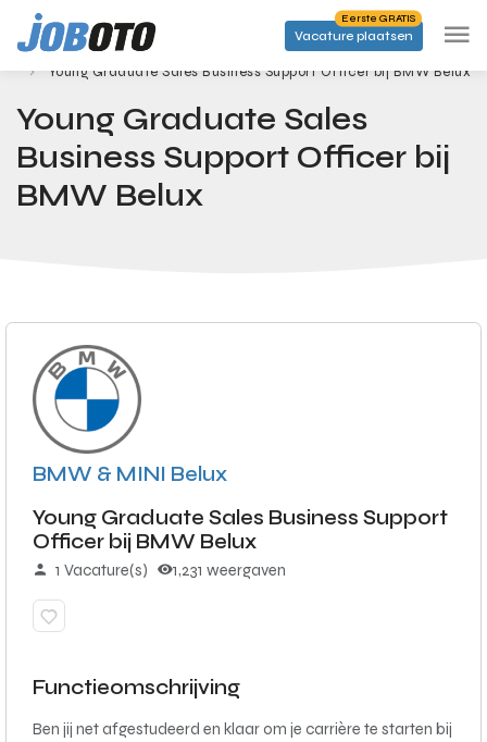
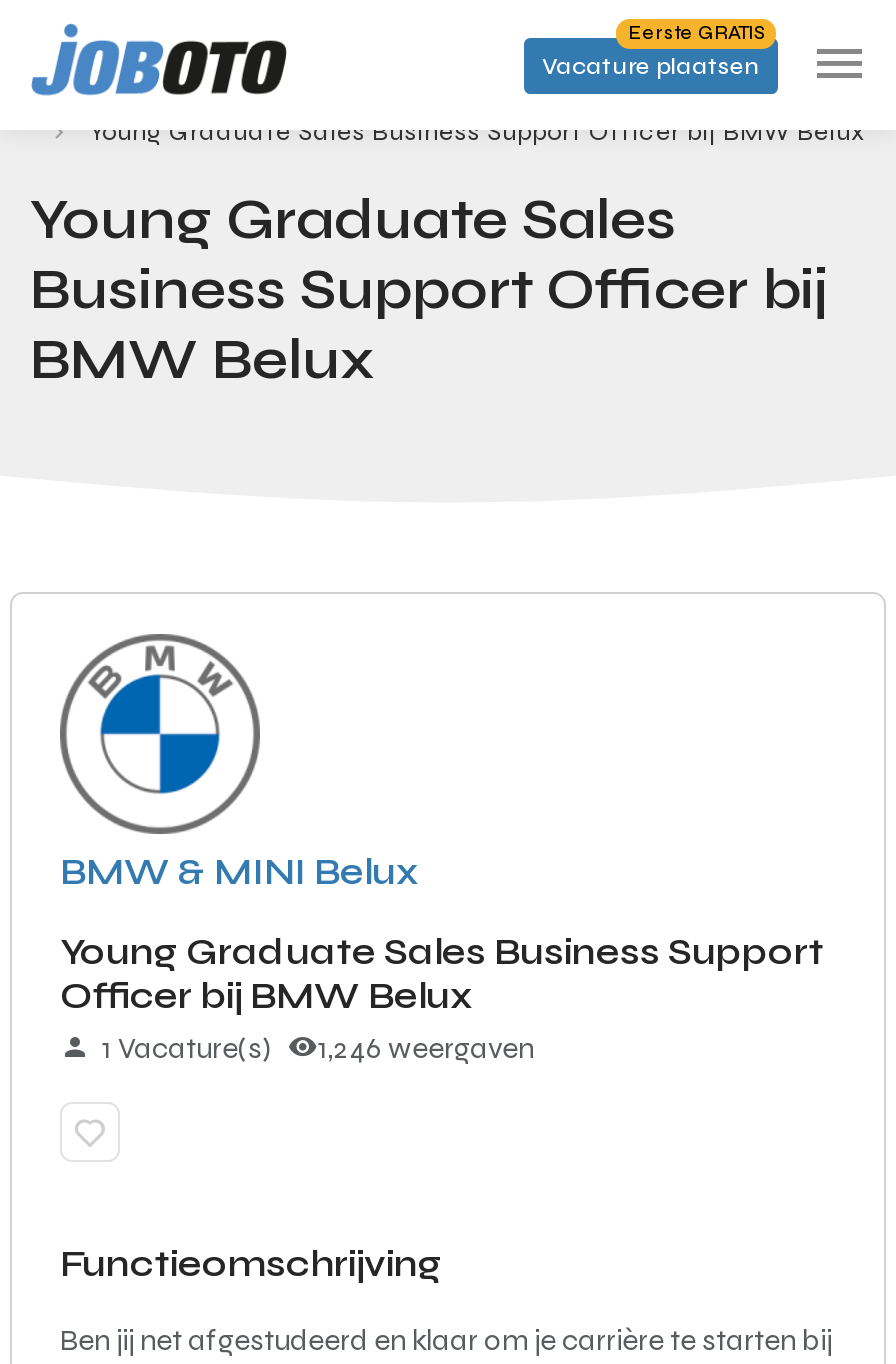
[55,560,286,580] 1 Vacature(s) 1,231 weergaven -> [102,1030,534,1066] 1 Vacature(s) 1,246 weergaven

